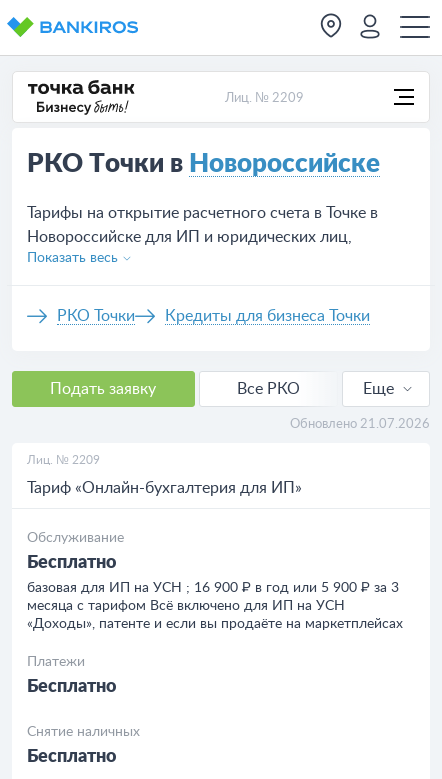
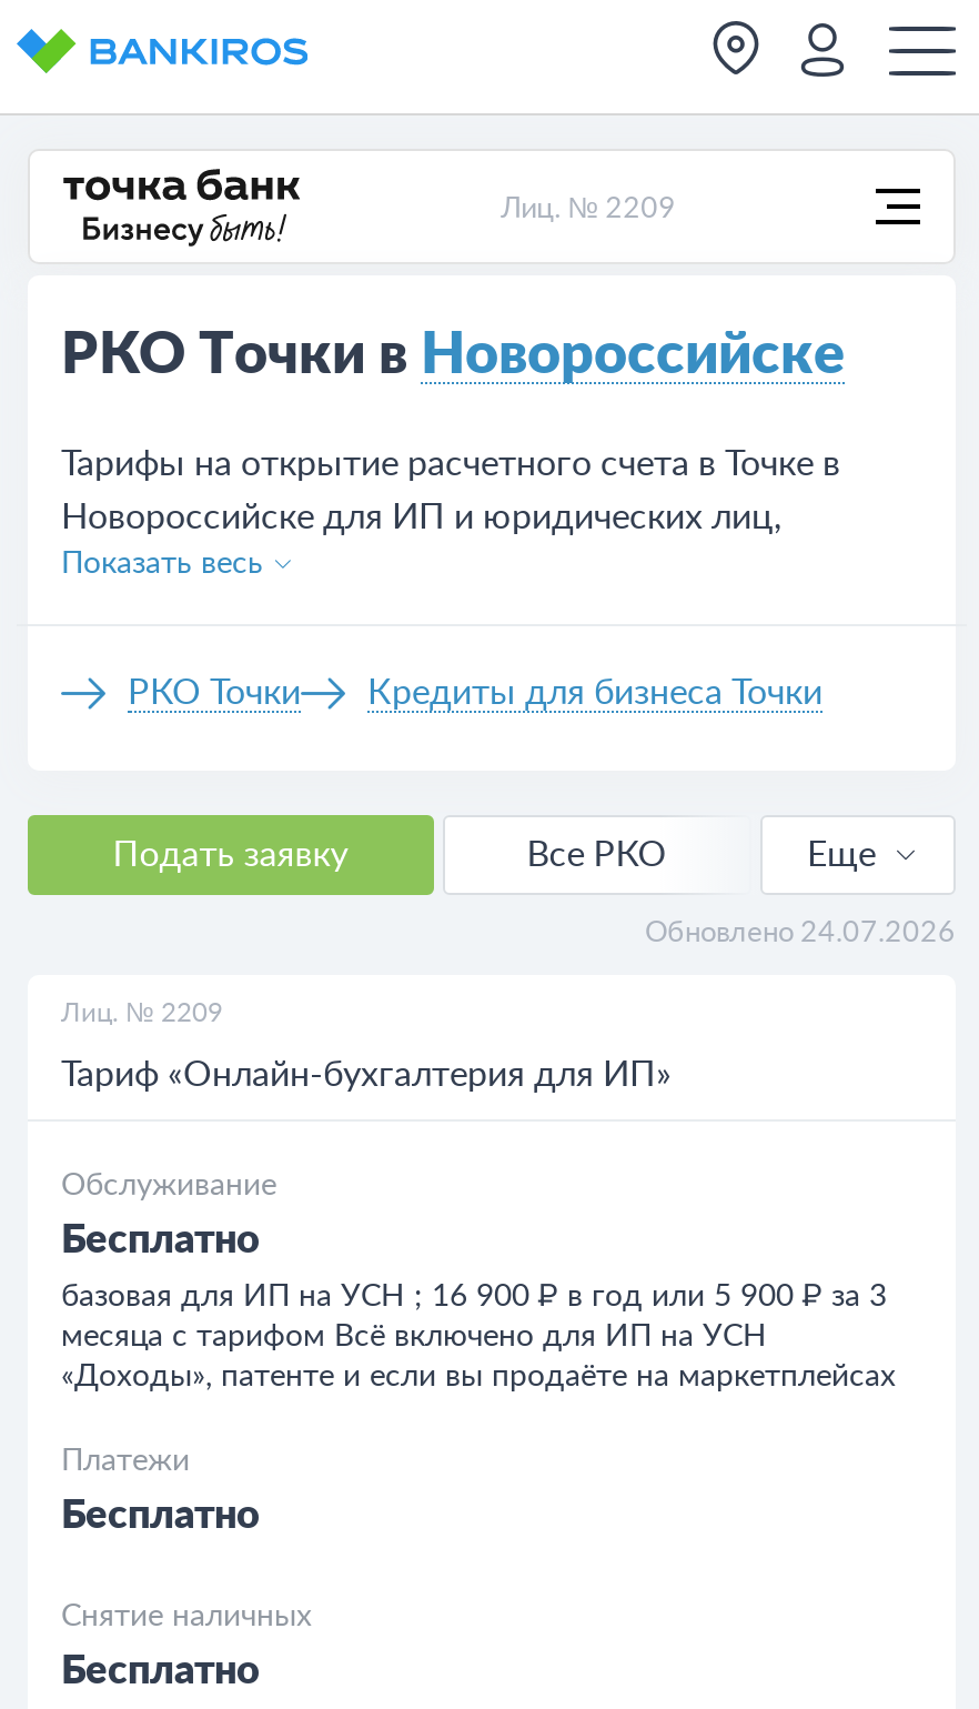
[290,418,430,431] Обновлено 21.07.2026 -> [645,919,956,948] Обновлено 24.07.2026

